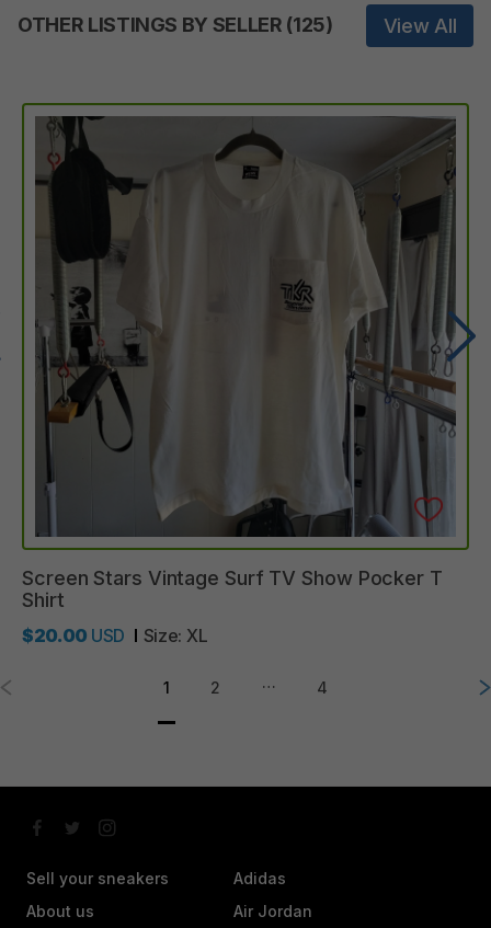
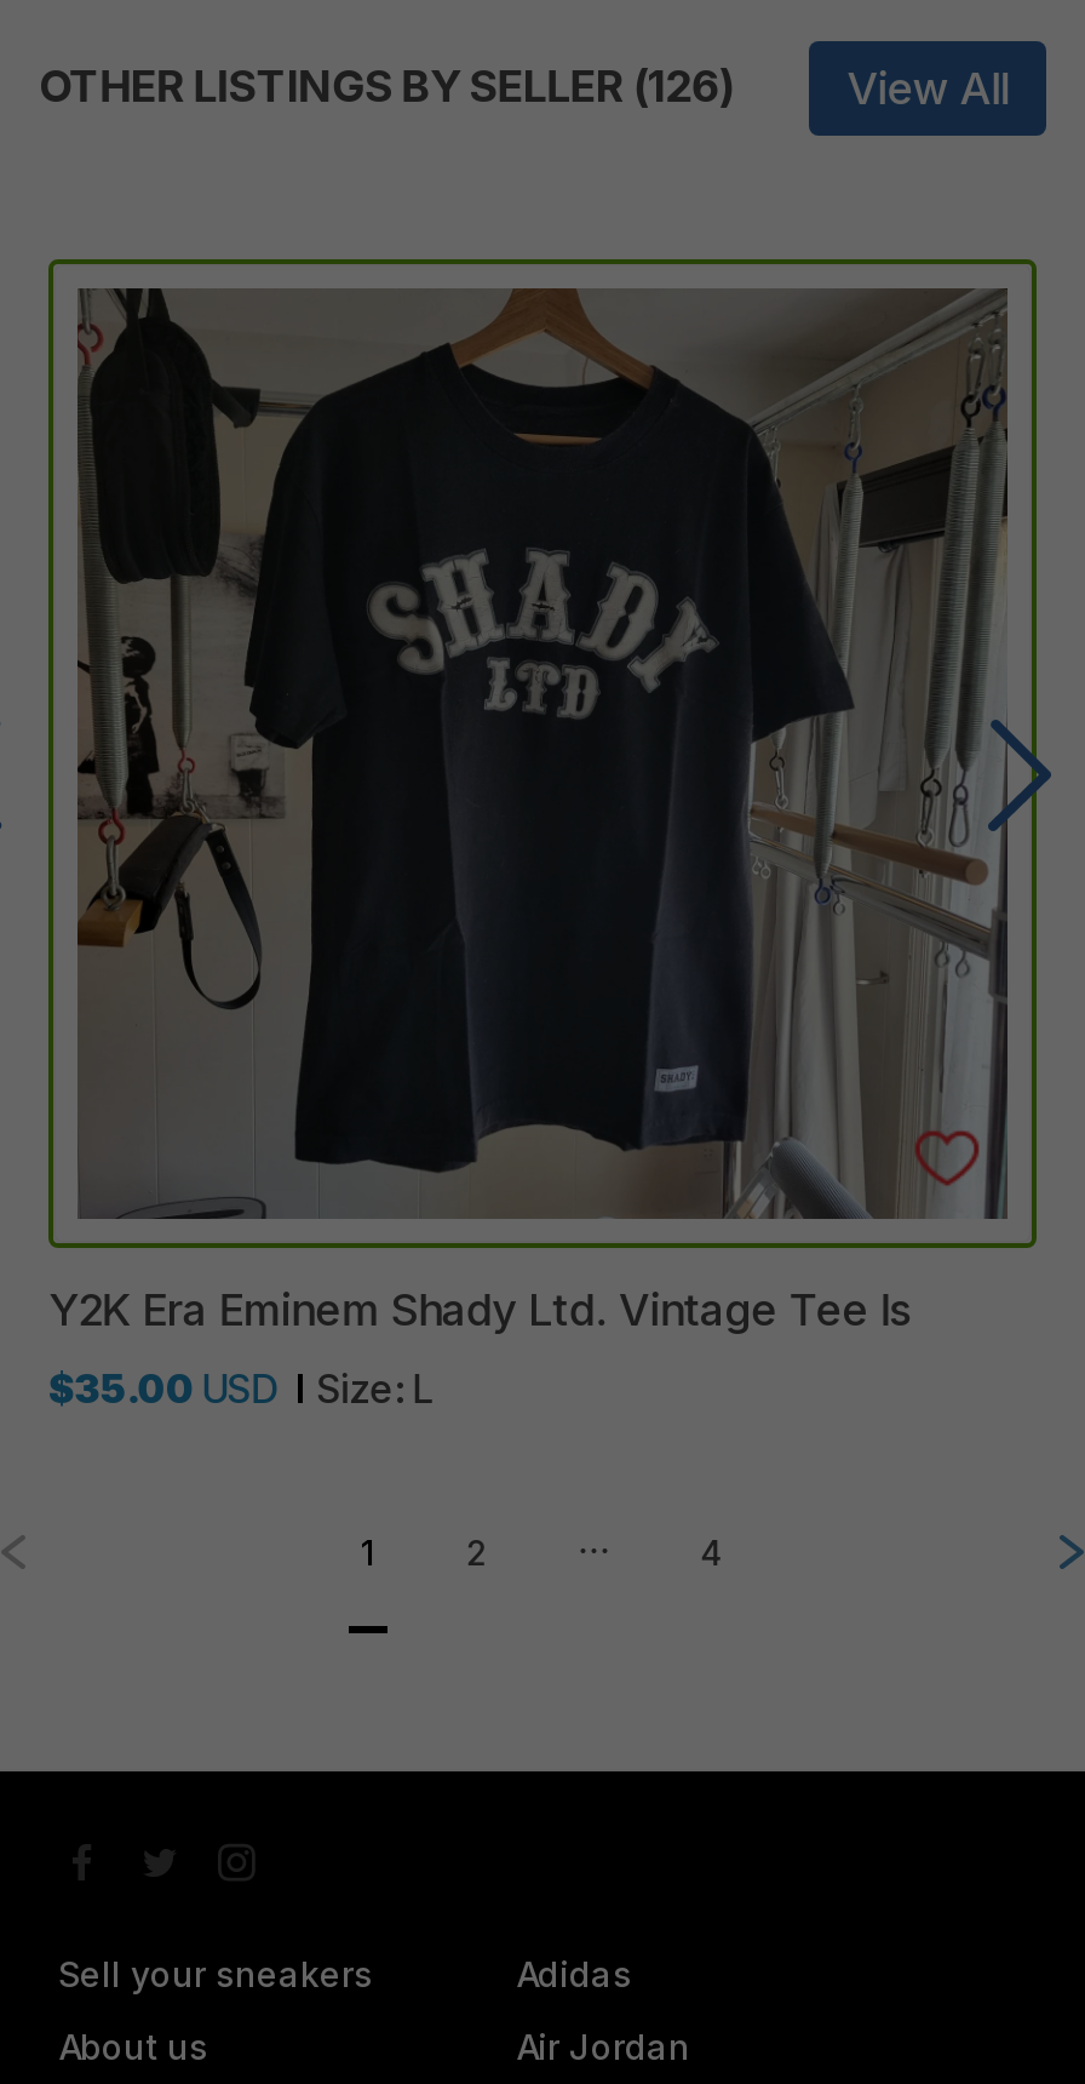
[18,14,333,37] OTHER LISTINGS BY SELLER (125) -> [39,62,735,112] OTHER LISTINGS BY SELLER (126)
[22,116,457,612] [image] | Screen Stars Vintage Surf TV Show Pocker T | Shirt -> [48,288,1010,1336] [image] | Y2K Era Eminem Shady Ltd. Vintage Tee Is
[22,625,207,647] $20.00 USD | Size: XL -> [48,1365,432,1414] $35.00 USD | Size: L

